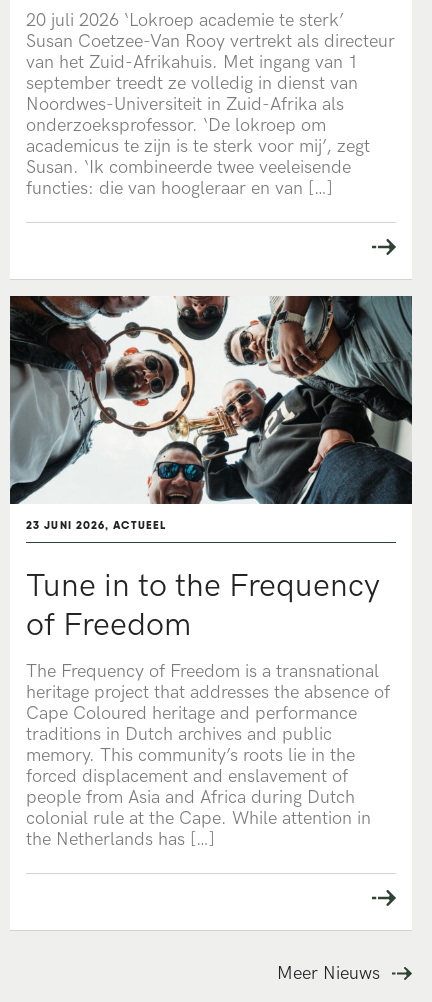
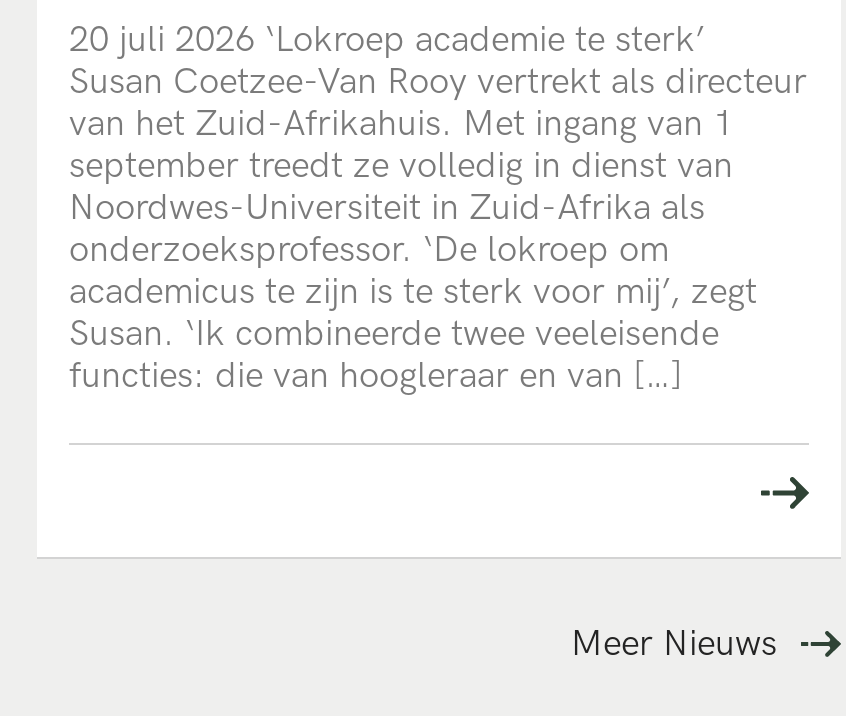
[9,295,413,850] [image] | 23 JUNI 2026, ACTUEEL | Tune in to the Frequency | of Freedom | The Frequency of Freedom is a transnational | heritage project that addresses the absence of | Cape Coloured heritage and performance | traditions in Dutch archives and public | memory. This community’s roots lie in the | forced displacement and enslavement of | people from Asia and Africa during Dutch | colonial rule at the Cape. While attention in | the Netherlands has […] -> none

